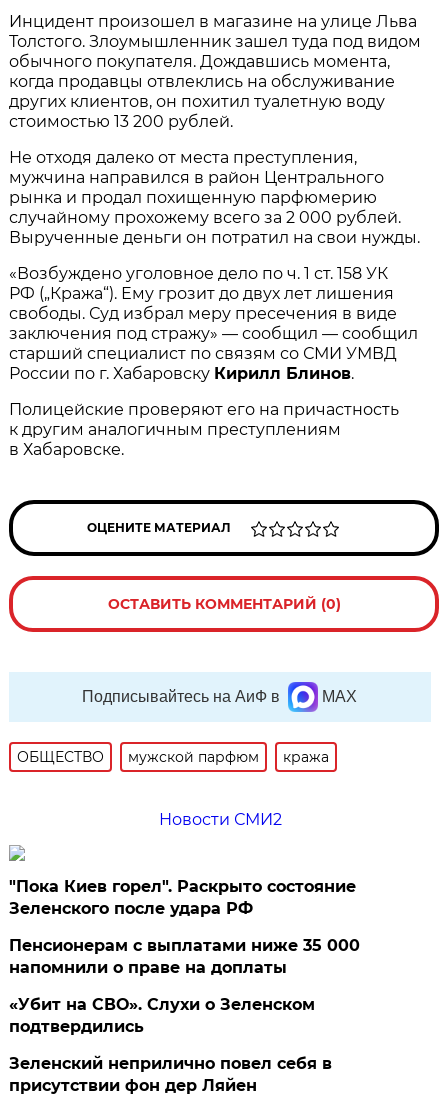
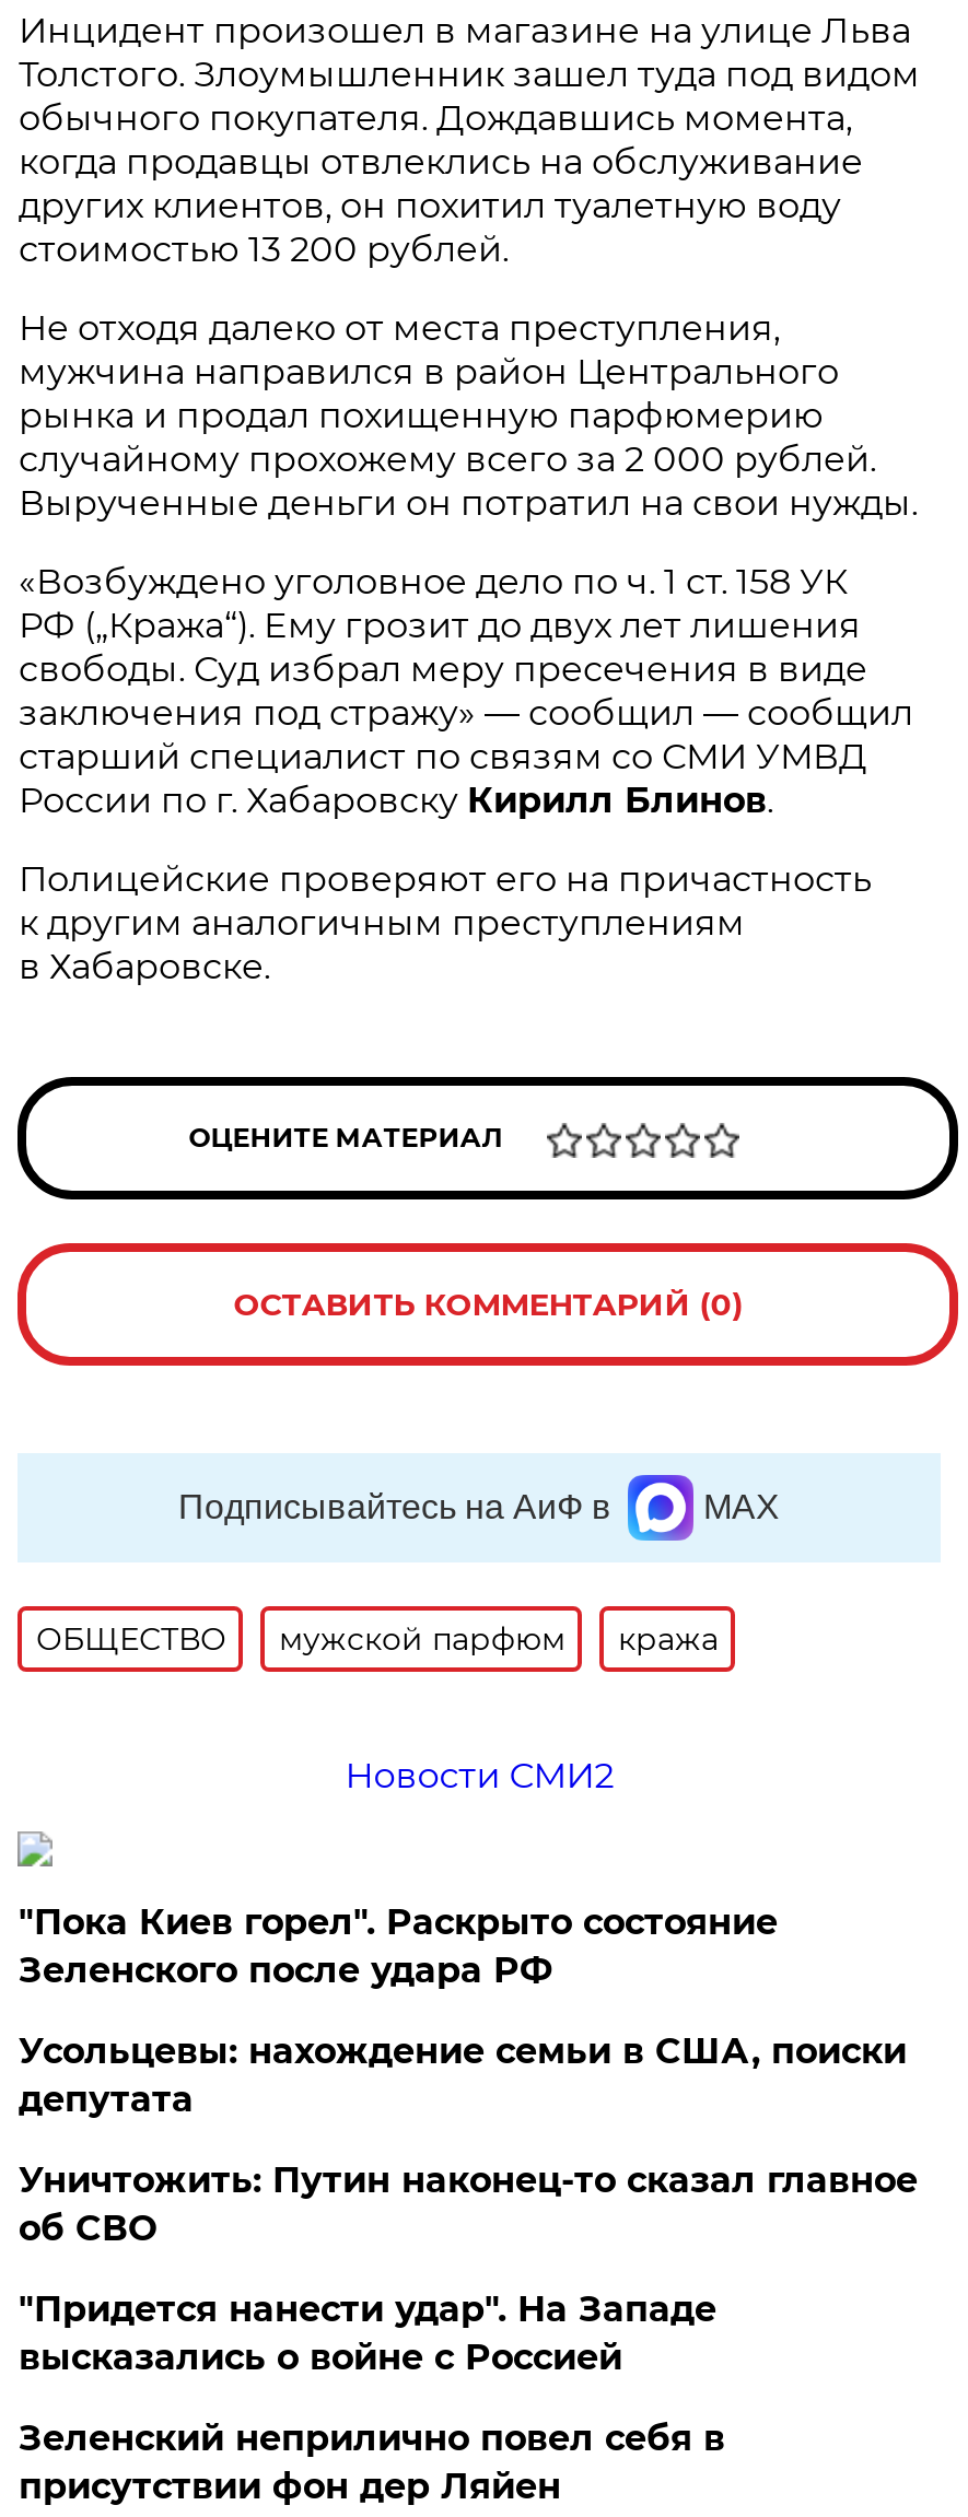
[9,936,360,1036] Пенсионерам с выплатами ниже 35 000 | напомнили о праве на доплаты | «Убит на СВО». Слухи о Зеленском | подтвердились -> [18,2030,917,2378] Усольцевы: нахождение семьи в США, поиски | депутата | Уничтожить: Путин наконец-то сказал главное | об СВО | "Придется нанести удар". На Западе | высказались о войне с Россией

